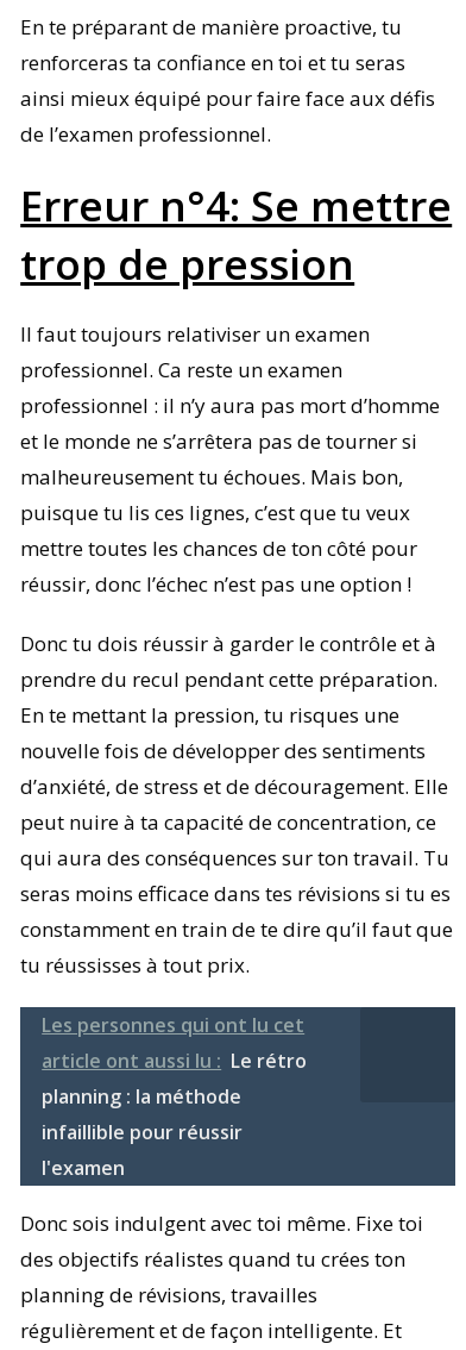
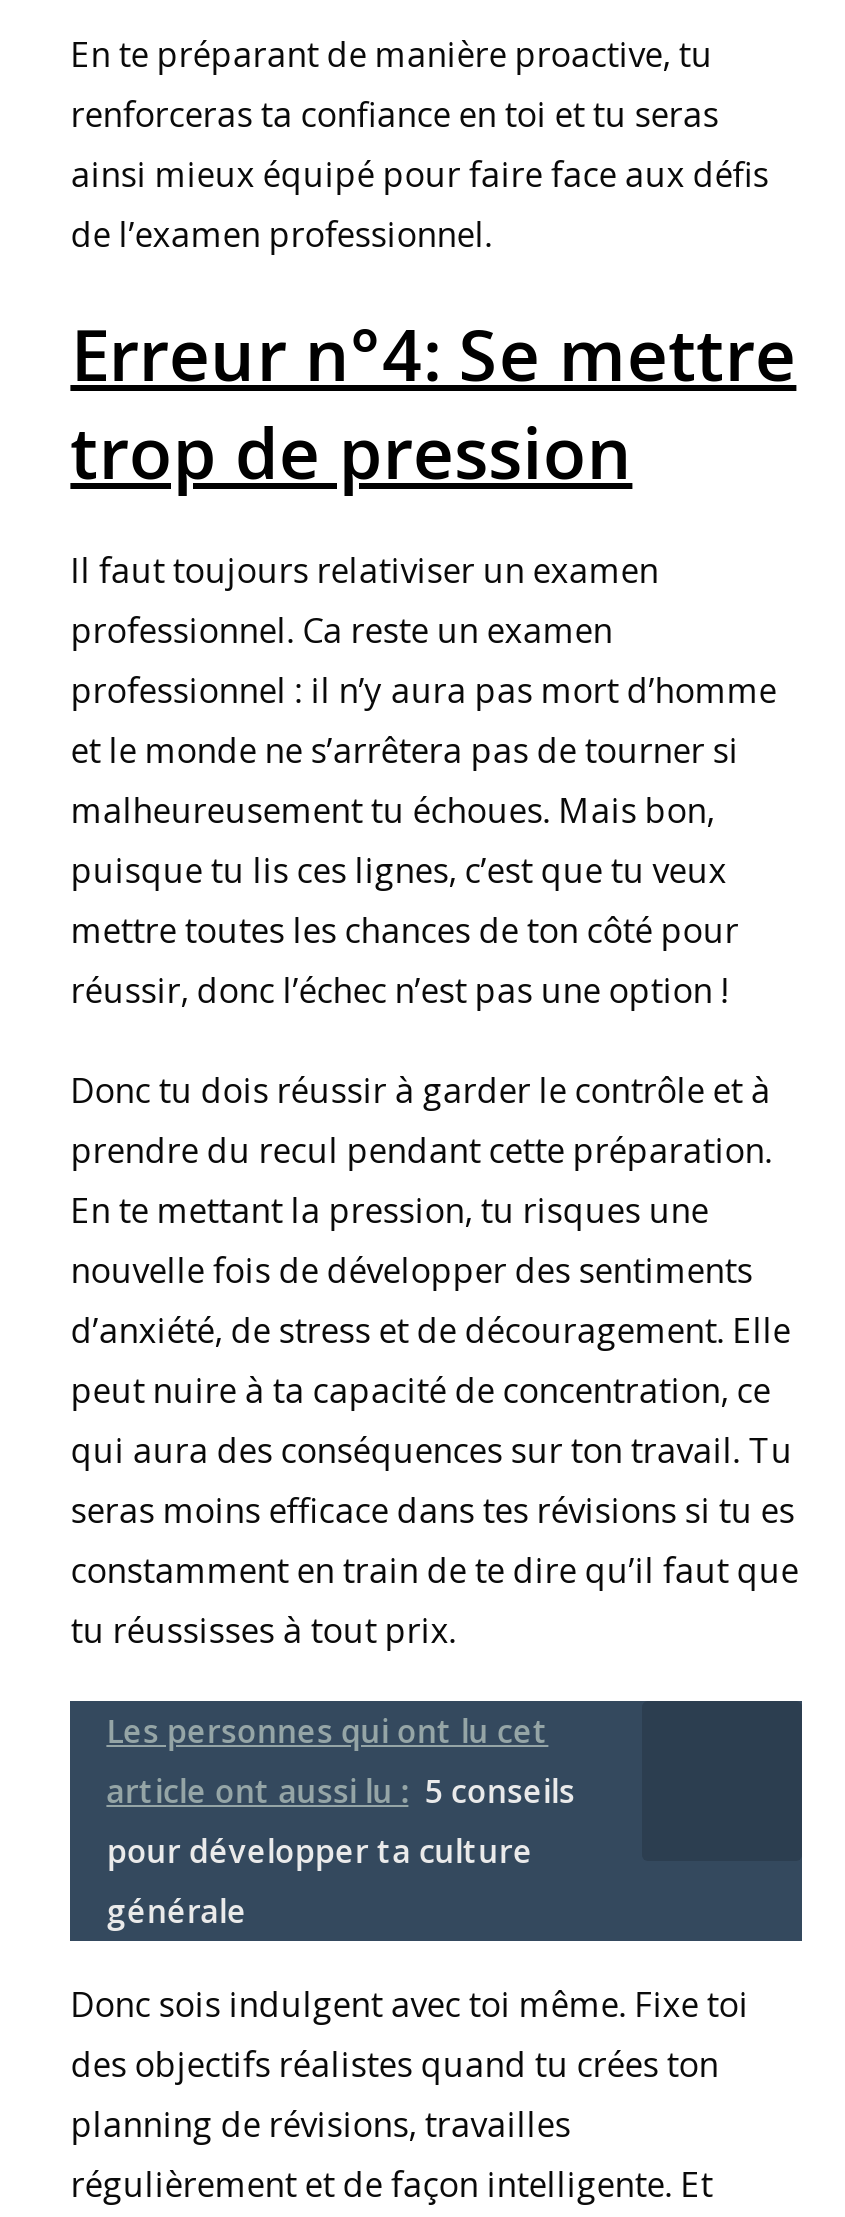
[42,1048,307,1181] article ont aussi lu : Le rétro | planning : la méthode | infaillible pour réussir | l'examen -> [106,1769,574,1933] article ont aussi lu : 5 conseils | pour développer ta culture | générale

